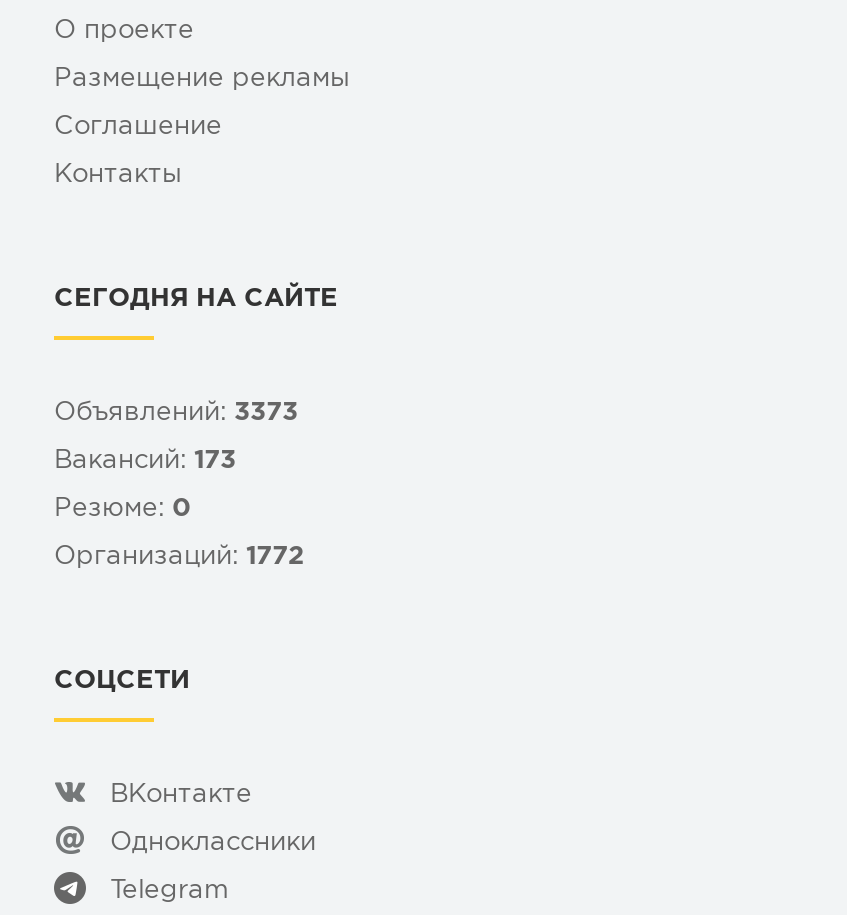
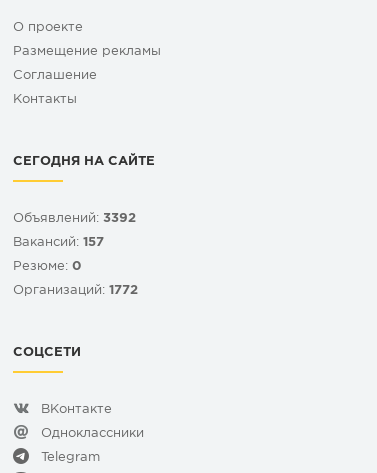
[54,402,298,424] Объявлений: 3373 -> [13,213,136,224] Объявлений: 3392
[54,450,236,472] Вакансий: 173 -> [13,237,104,248] Вакансий: 157

